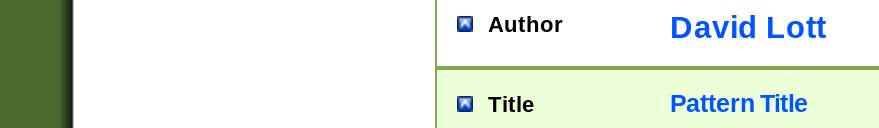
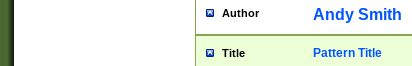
[670,10,826,44] David Lott -> [312,6,401,23] Andy Smith

